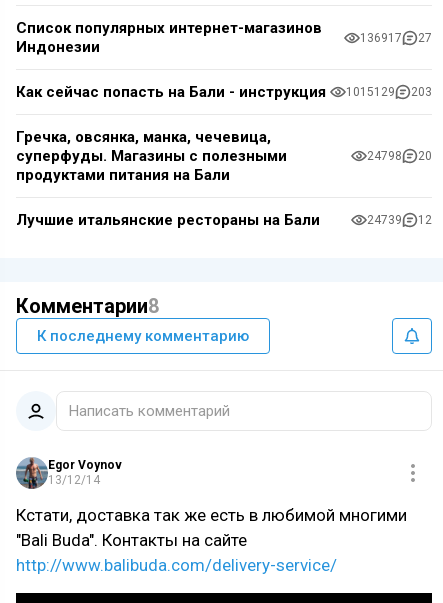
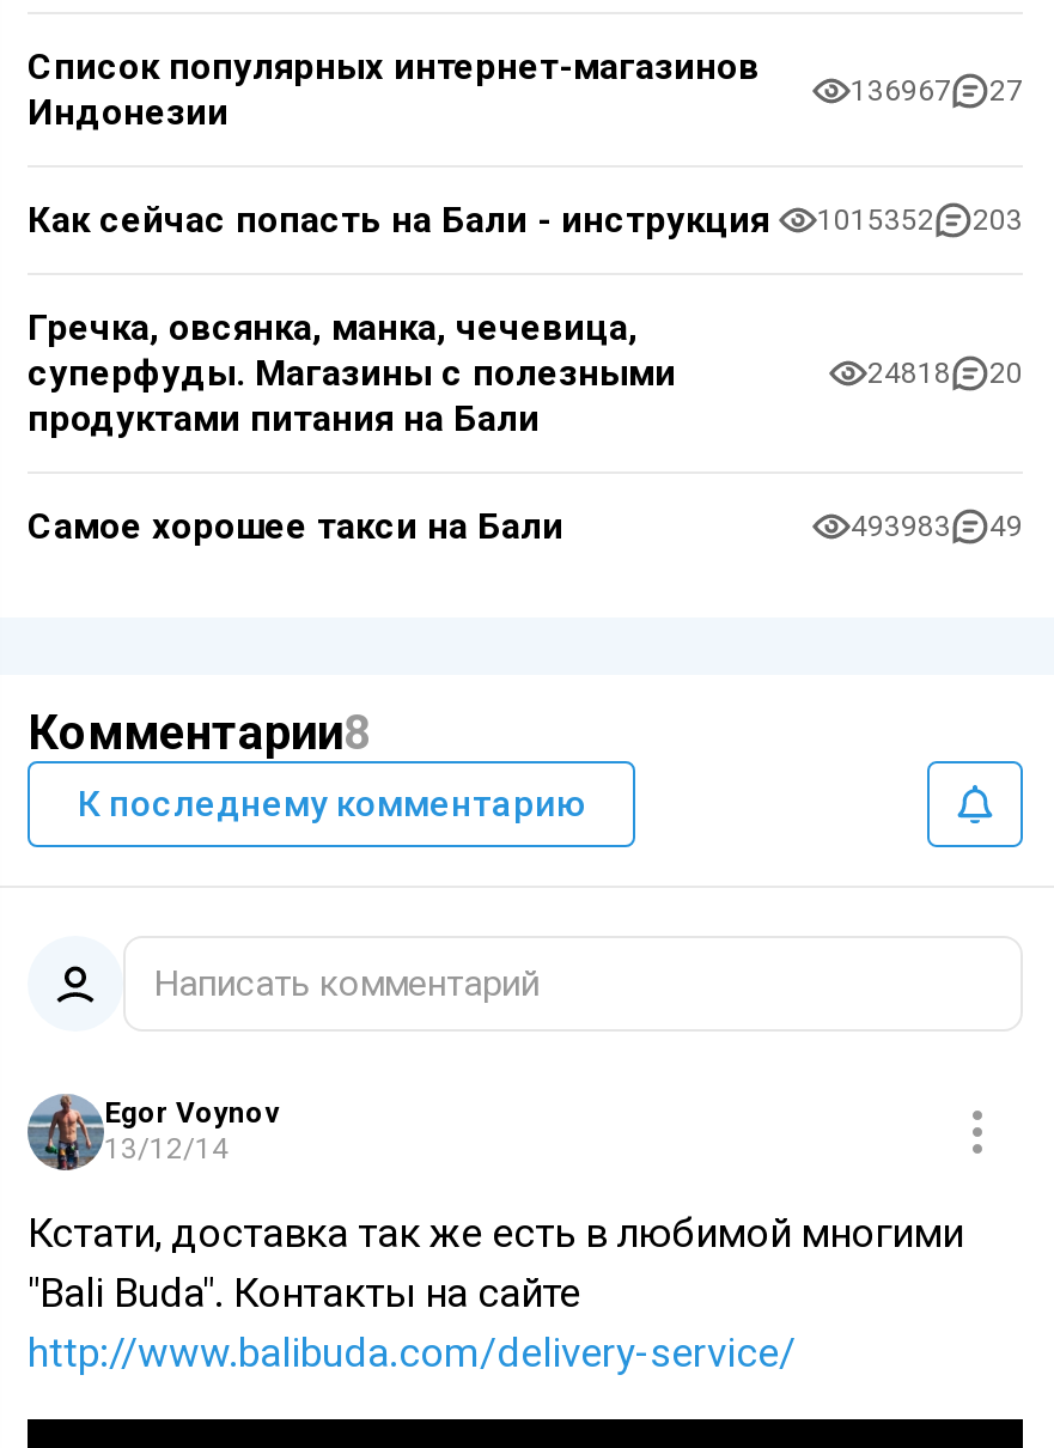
[360,30,432,44] 136917 27 -> [851,73,1023,107] 136967 27
[16,82,432,100] Как сейчас попасть на Бали - инструкция 1015129 203 -> [28,197,1023,241] Как сейчас попасть на Бали - инструкция 1015352 203
[367,149,432,163] 24798 20 -> [867,357,1023,390] 24818 20
[16,210,320,228] Лучшие итальянские рестораны на Бали -> [28,504,563,547] Самое хорошее такси на Бали
[367,213,402,227] 24739 -> [851,510,951,543] 493983
[418,213,432,227] 12 -> [989,510,1023,543] 49

